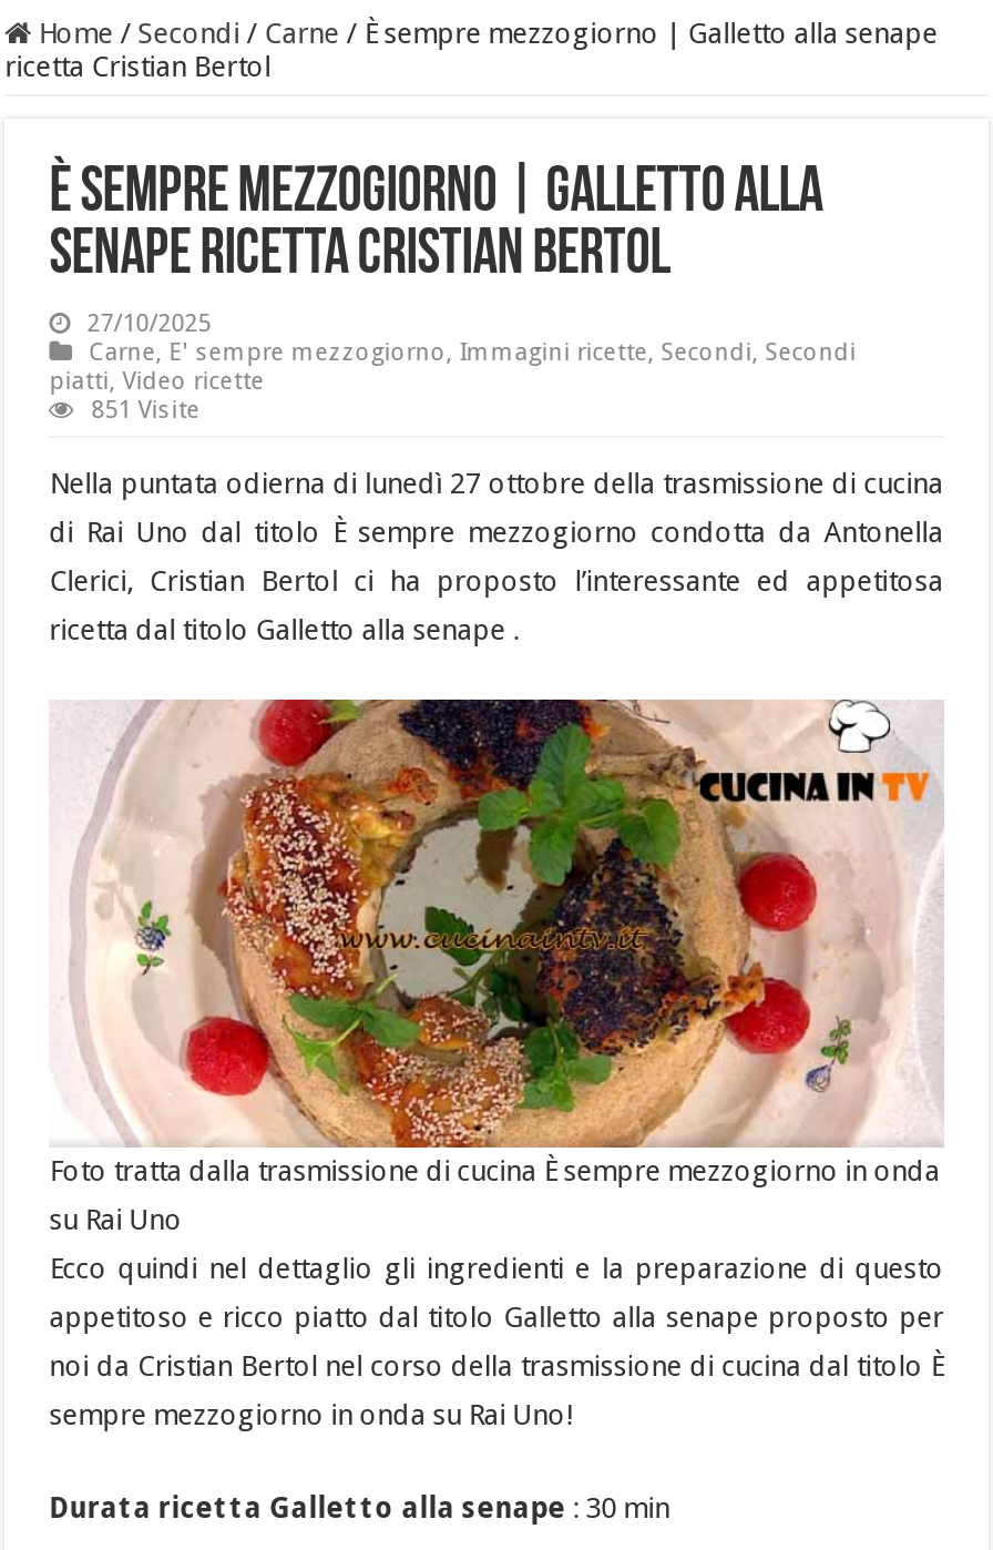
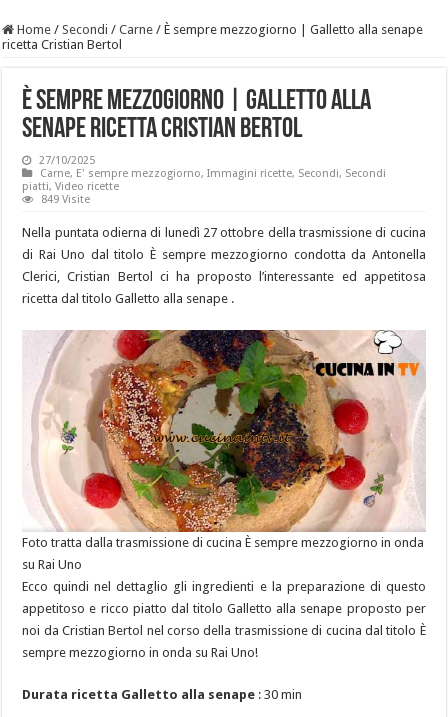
[91,396,200,424] 851 Visite -> [41,193,90,206] 849 Visite

